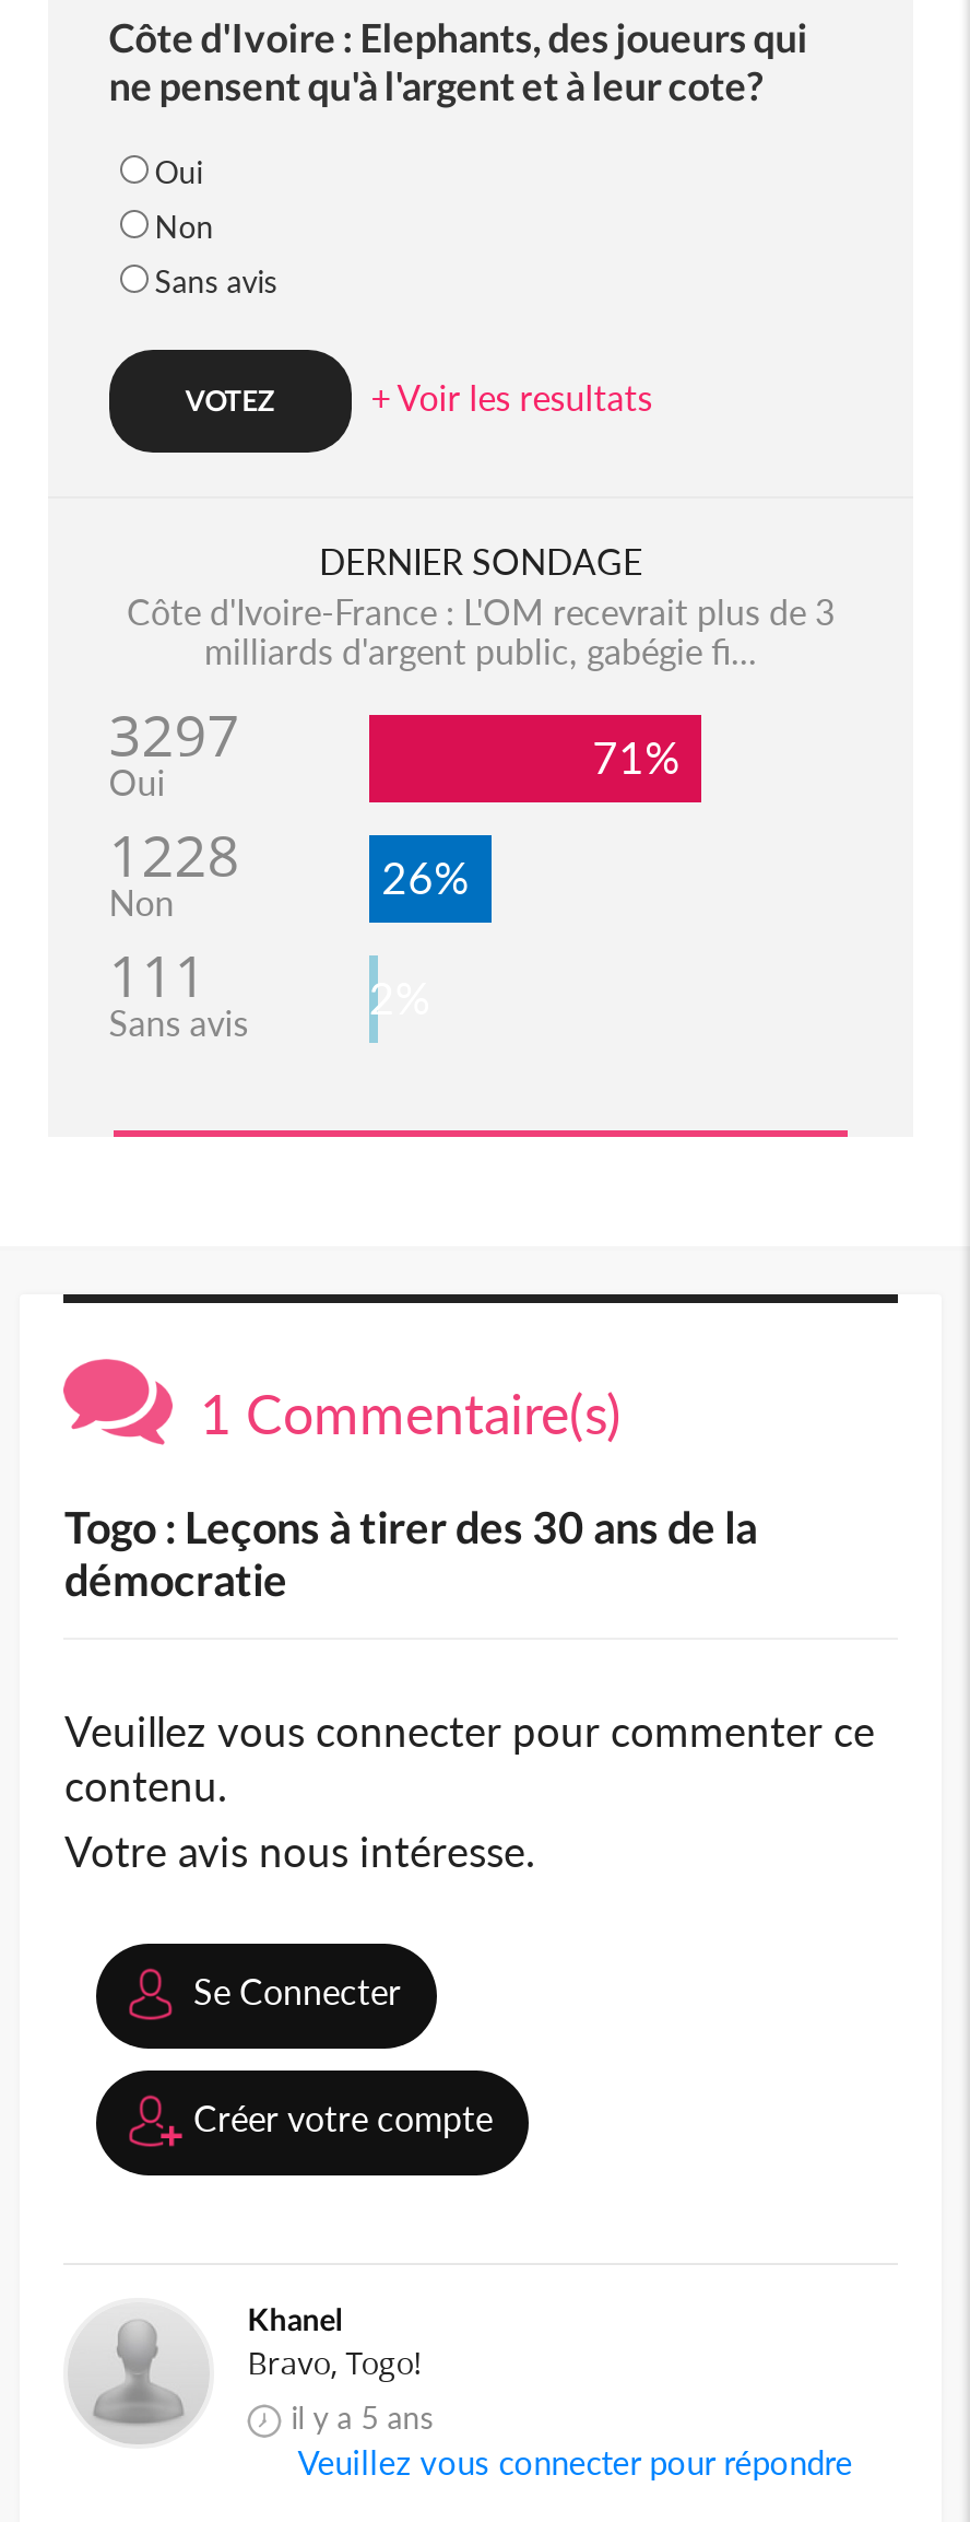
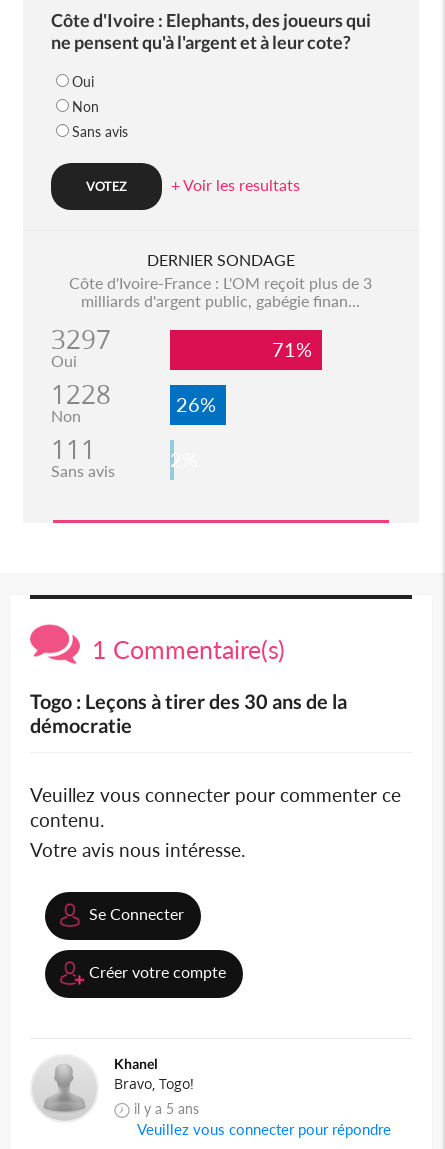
[127,590,835,632] Côte d'Ivoire-France : L'OM recevrait plus de 3 -> [69,273,372,292] Côte d'Ivoire-France : L'OM reçoit plus de 3
[204,630,757,671] milliards d'argent public, gabégie fi... -> [81,291,360,310] milliards d'argent public, gabégie finan...

